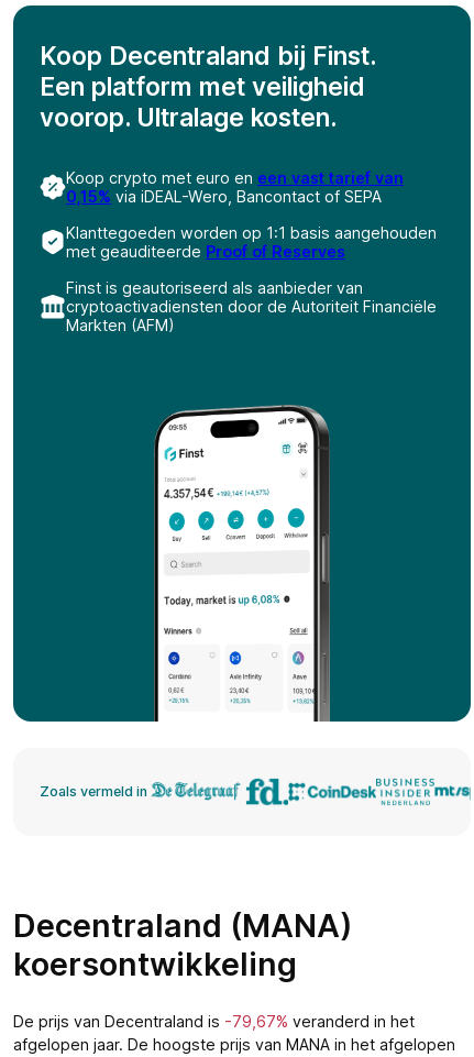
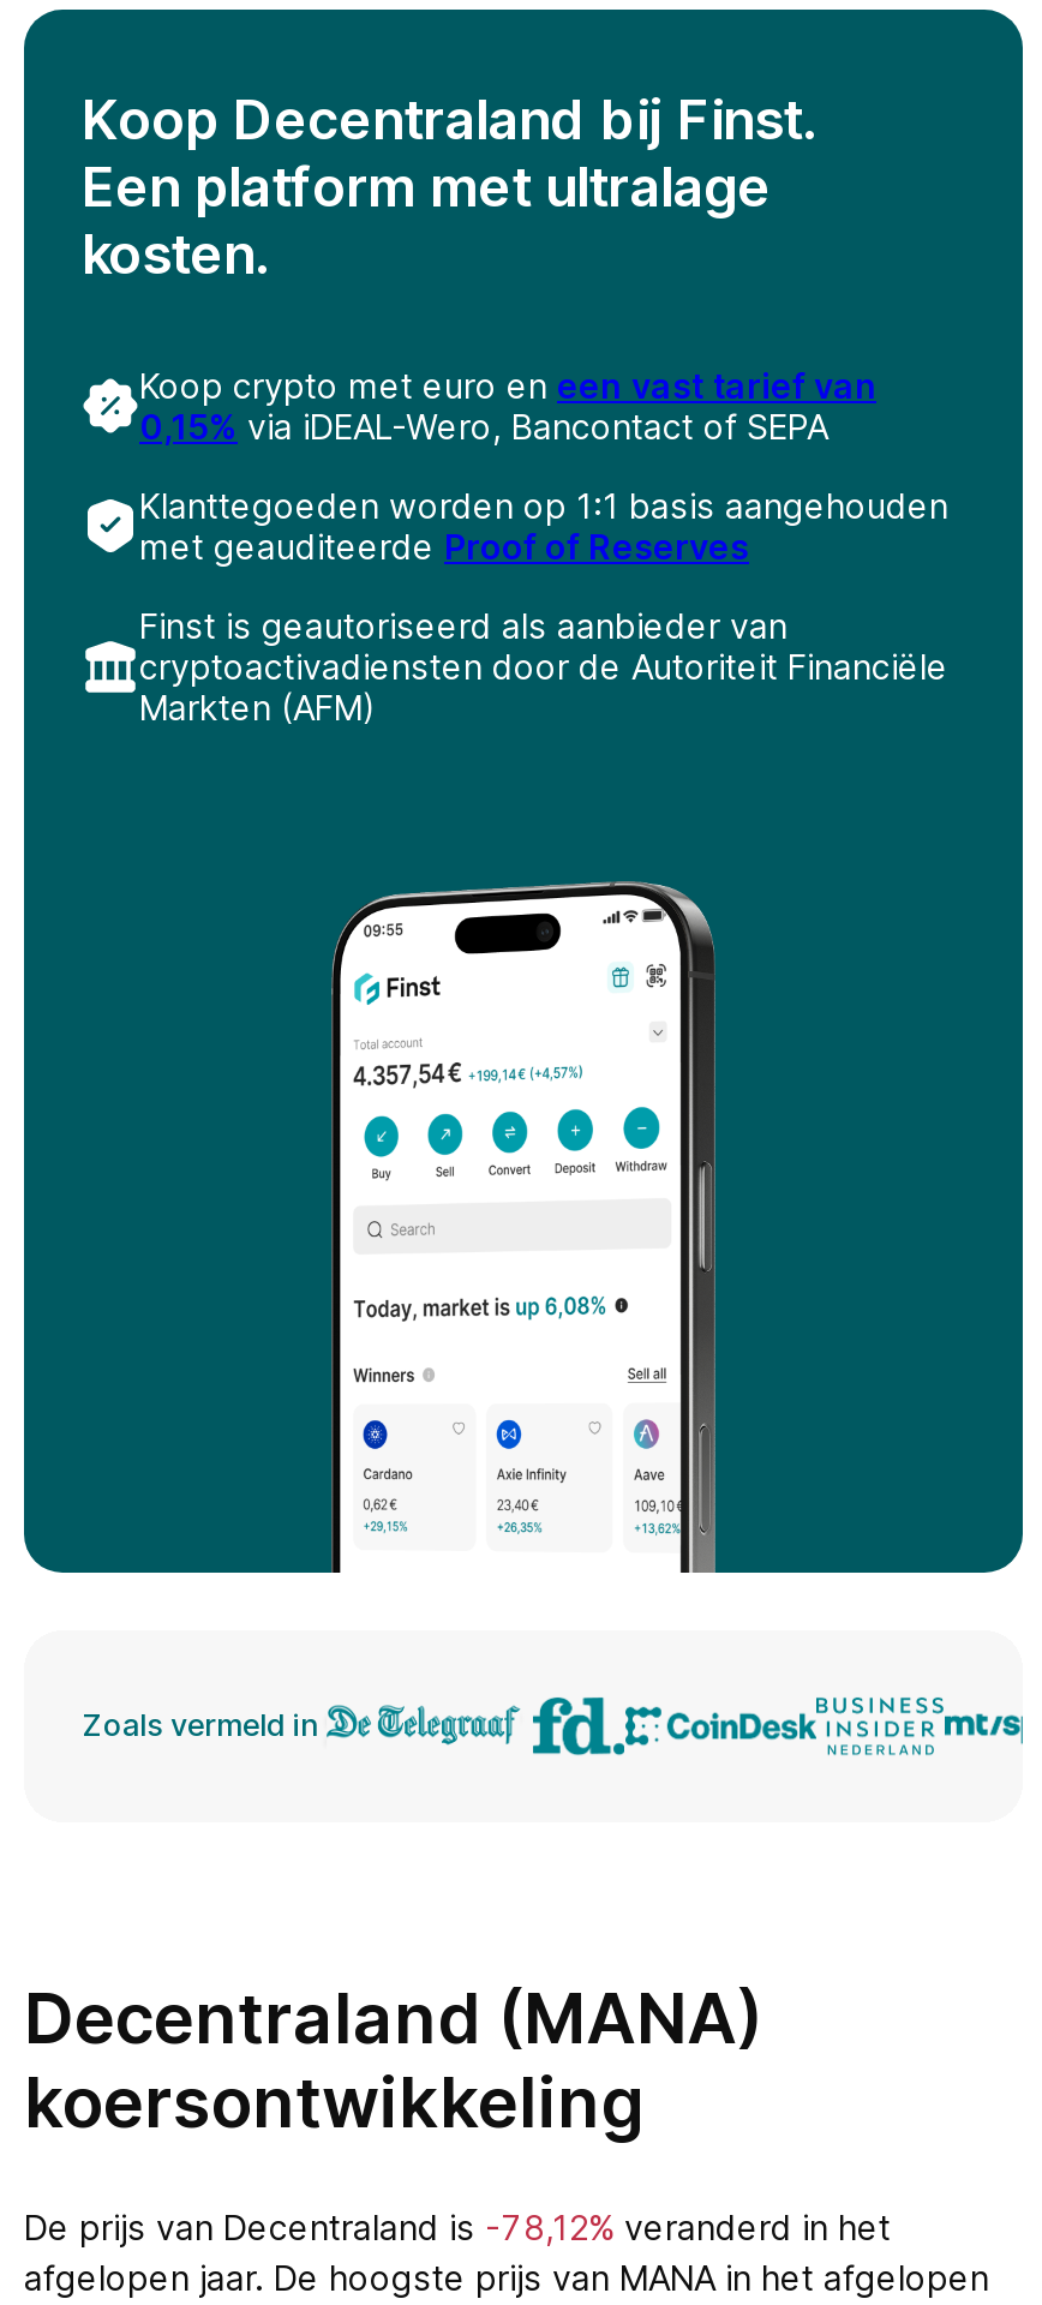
[40,71,365,132] Een platform met veiligheid | voorop. Ultralage kosten. -> [82,154,771,286] Een platform met ultralage | kosten.
[13,1012,415,1031] De prijs van Decentraland is -79,67% veranderd in het -> [24,2207,891,2247] De prijs van Decentraland is -78,12% veranderd in het

